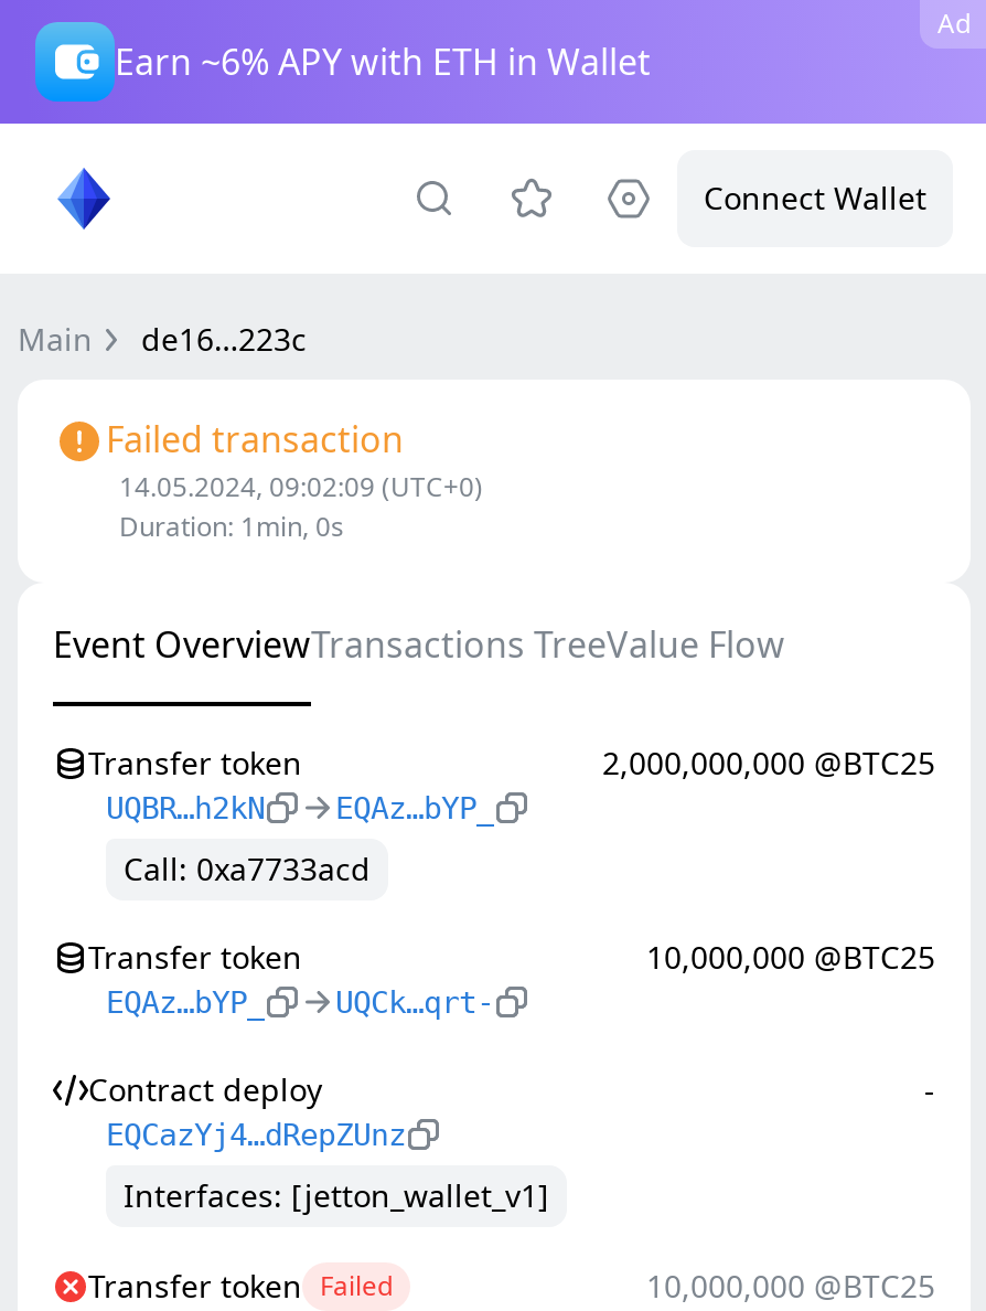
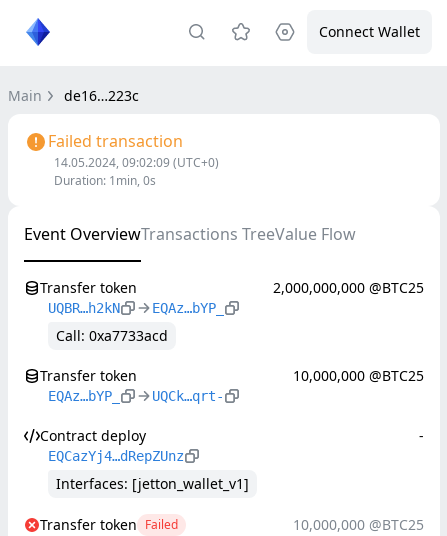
[937,4,971,42] Ad -> none
[115,38,651,86] Earn ~6% APY with ETH in Wallet -> none

